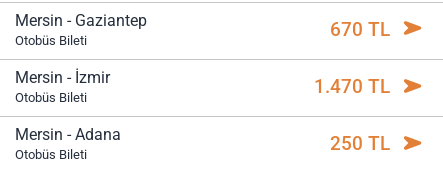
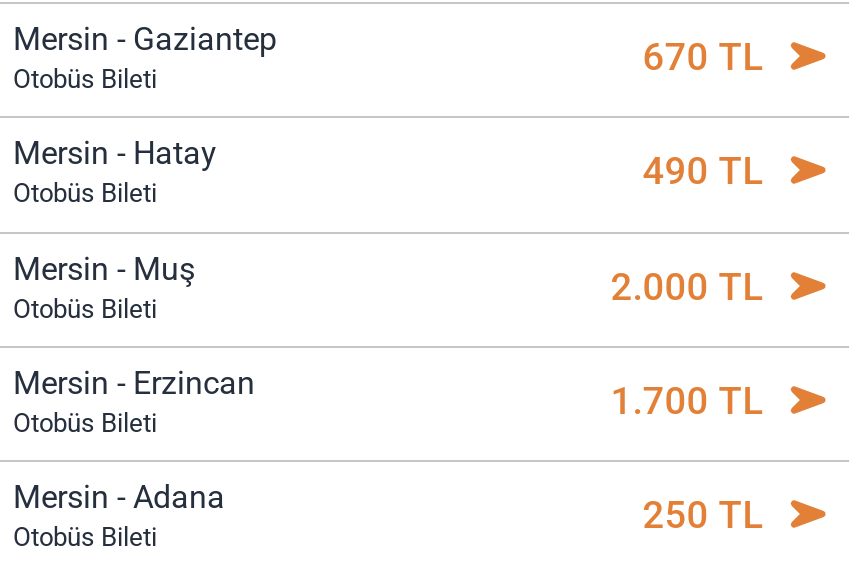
[15,68,110,87] Mersin - İzmir -> [13,135,217,173] Mersin - Hatay
[314,75,390,98] 1.470 TL -> [13,149,762,438] 490 TL | Mersin - Muş | Otobüs Bileti | 2.000 TL | Mersin - Erzincan | Otobüs Bileti | 1.700 TL

